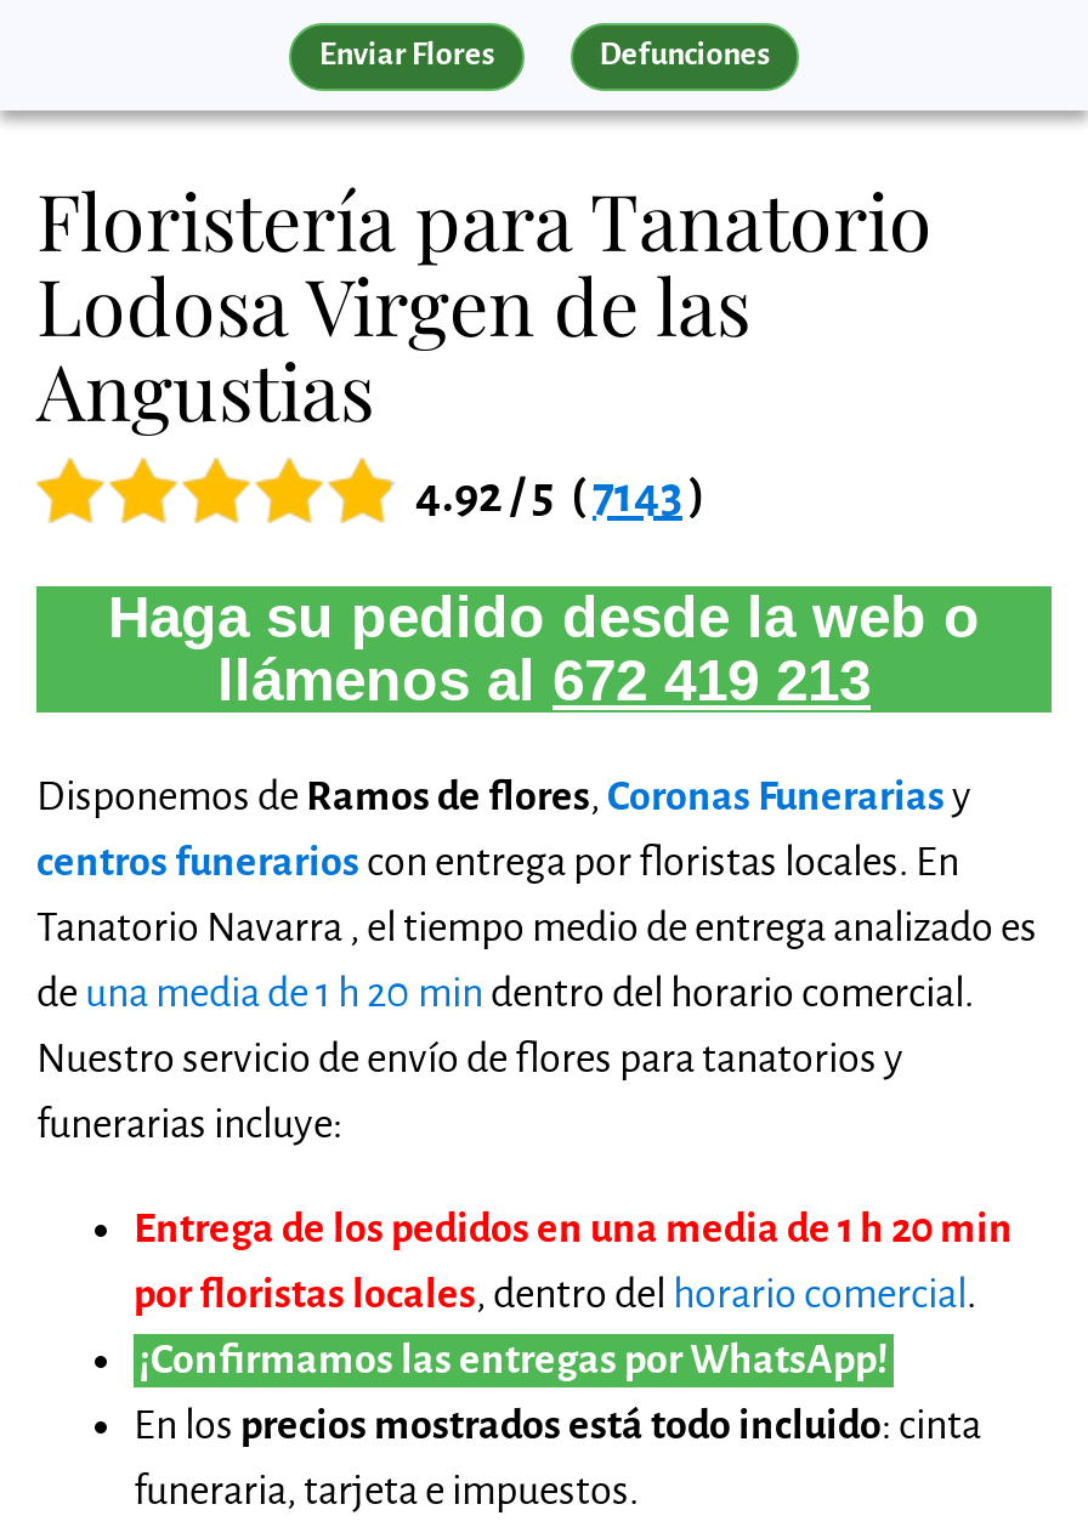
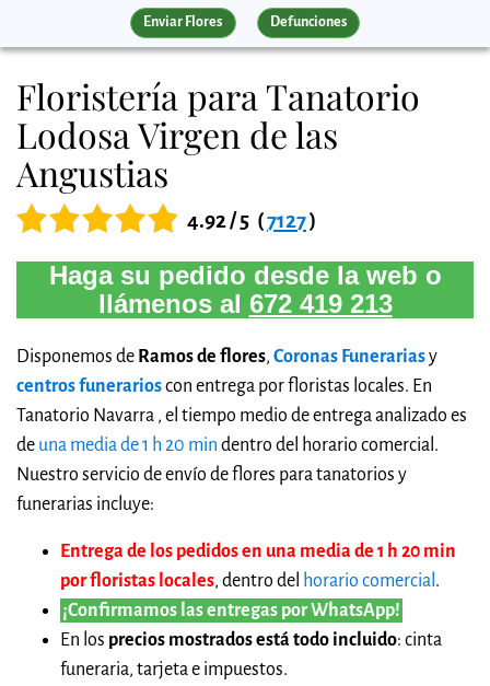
[415,469,704,520] 4.92 / 5 (7143) -> [187,209,316,232] 4.92 / 5 (7127)

